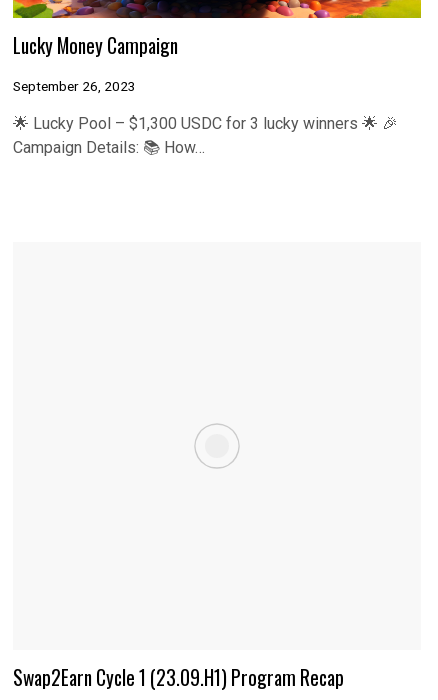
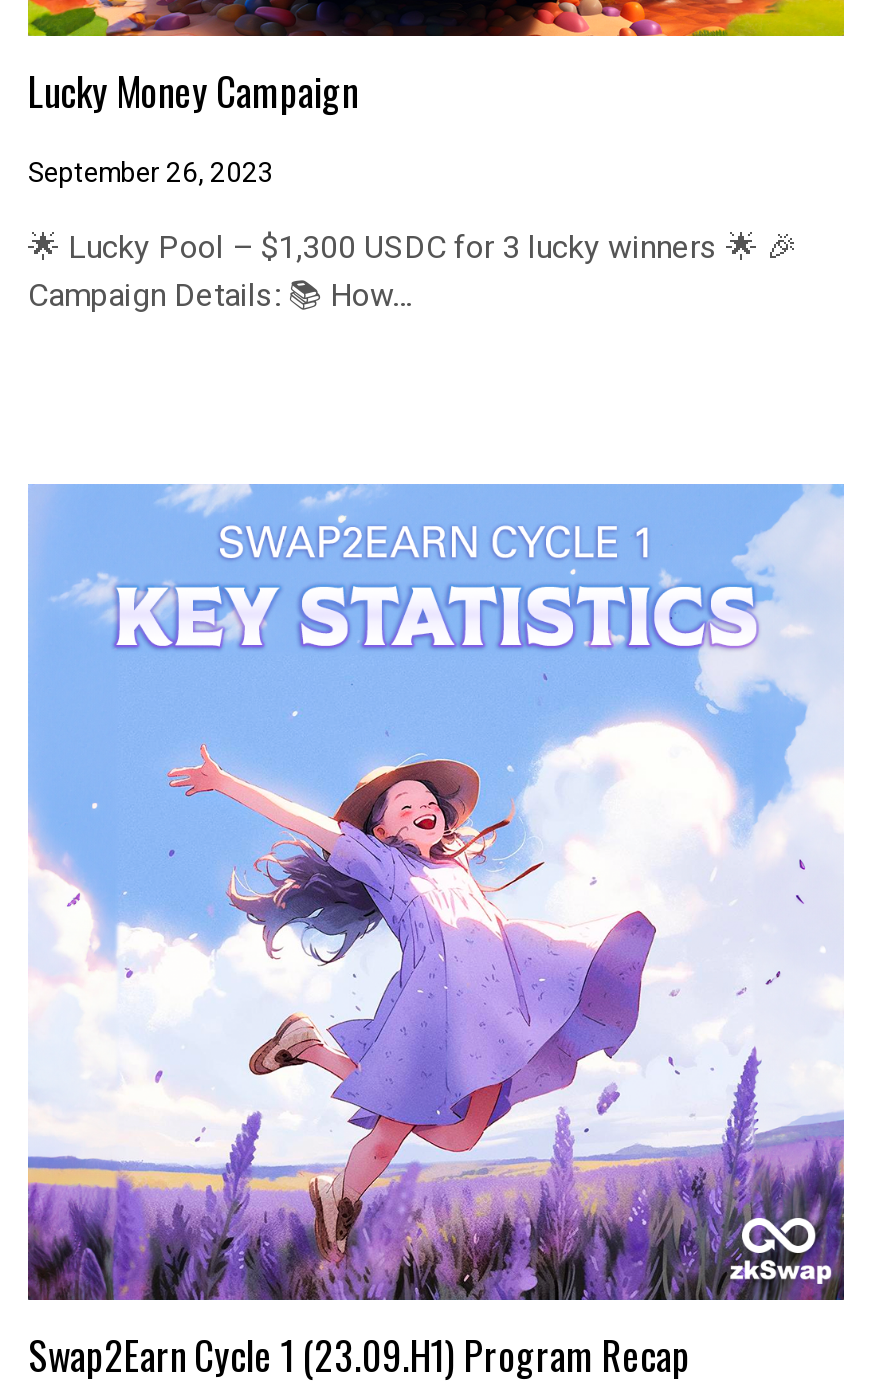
none -> [26,482,846,1302] [image]

